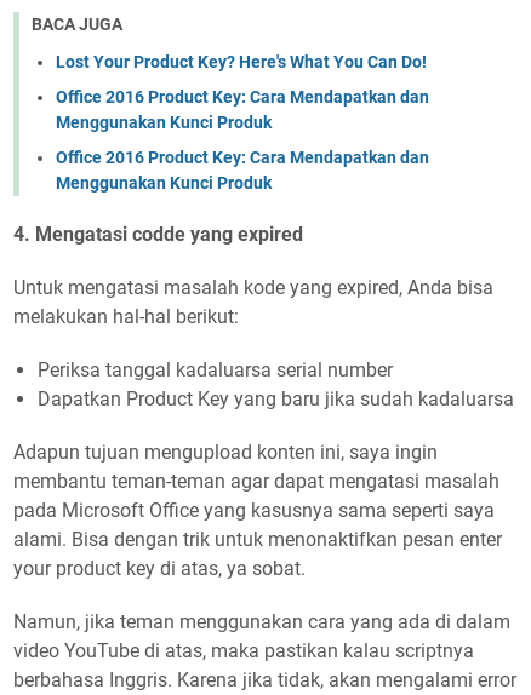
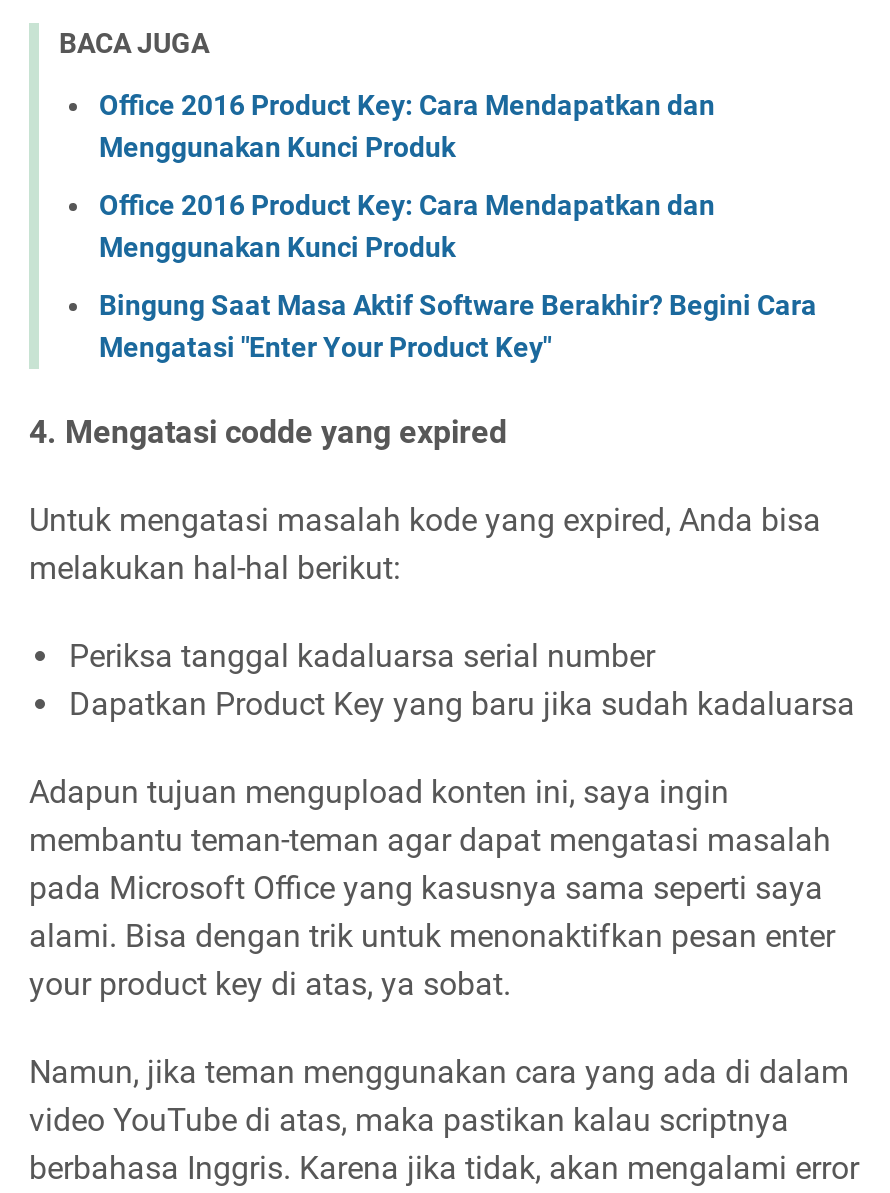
[56,52,427,71] Lost Your Product Key? Here's What You Can Do! -> none
moved [56,87,429,192] -> [99,88,715,262]: Office 2016 Product Key: Cara Mendapatkan dan | Menggunakan Kunci Produk | Office 2016 Product Key: Cara Mendapatkan dan | Menggunakan Kunci Produk
none -> [99,288,817,362] Bingung Saat Masa Aktif Software Berakhir? Begini Cara | Mengatasi "Enter Your Product Key"

